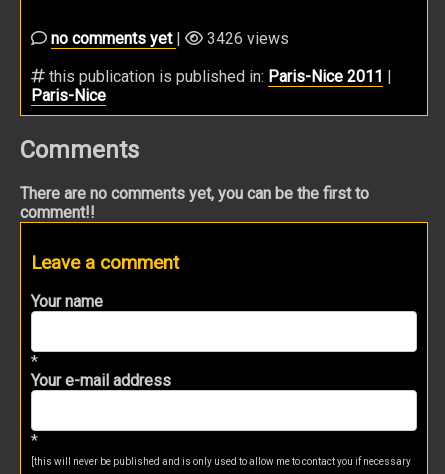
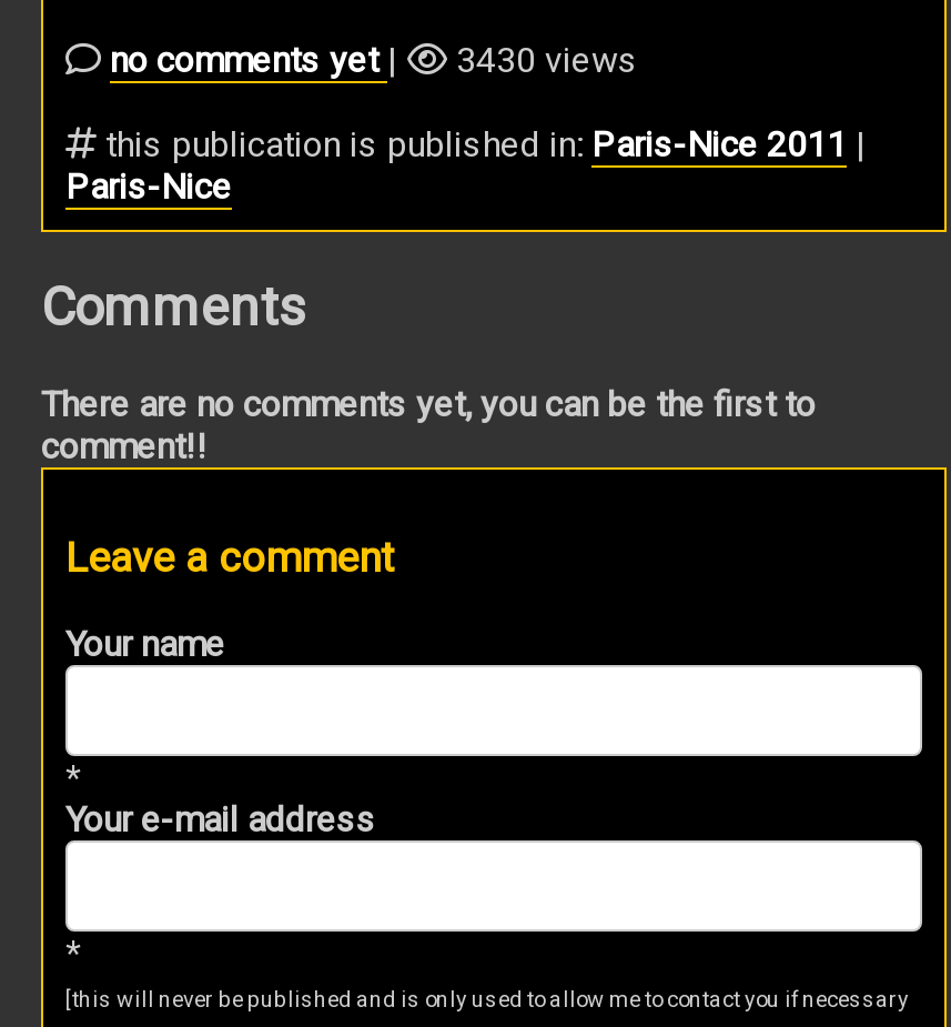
[203,29,289,48] 3426 views -> [447,39,638,81] 3430 views

